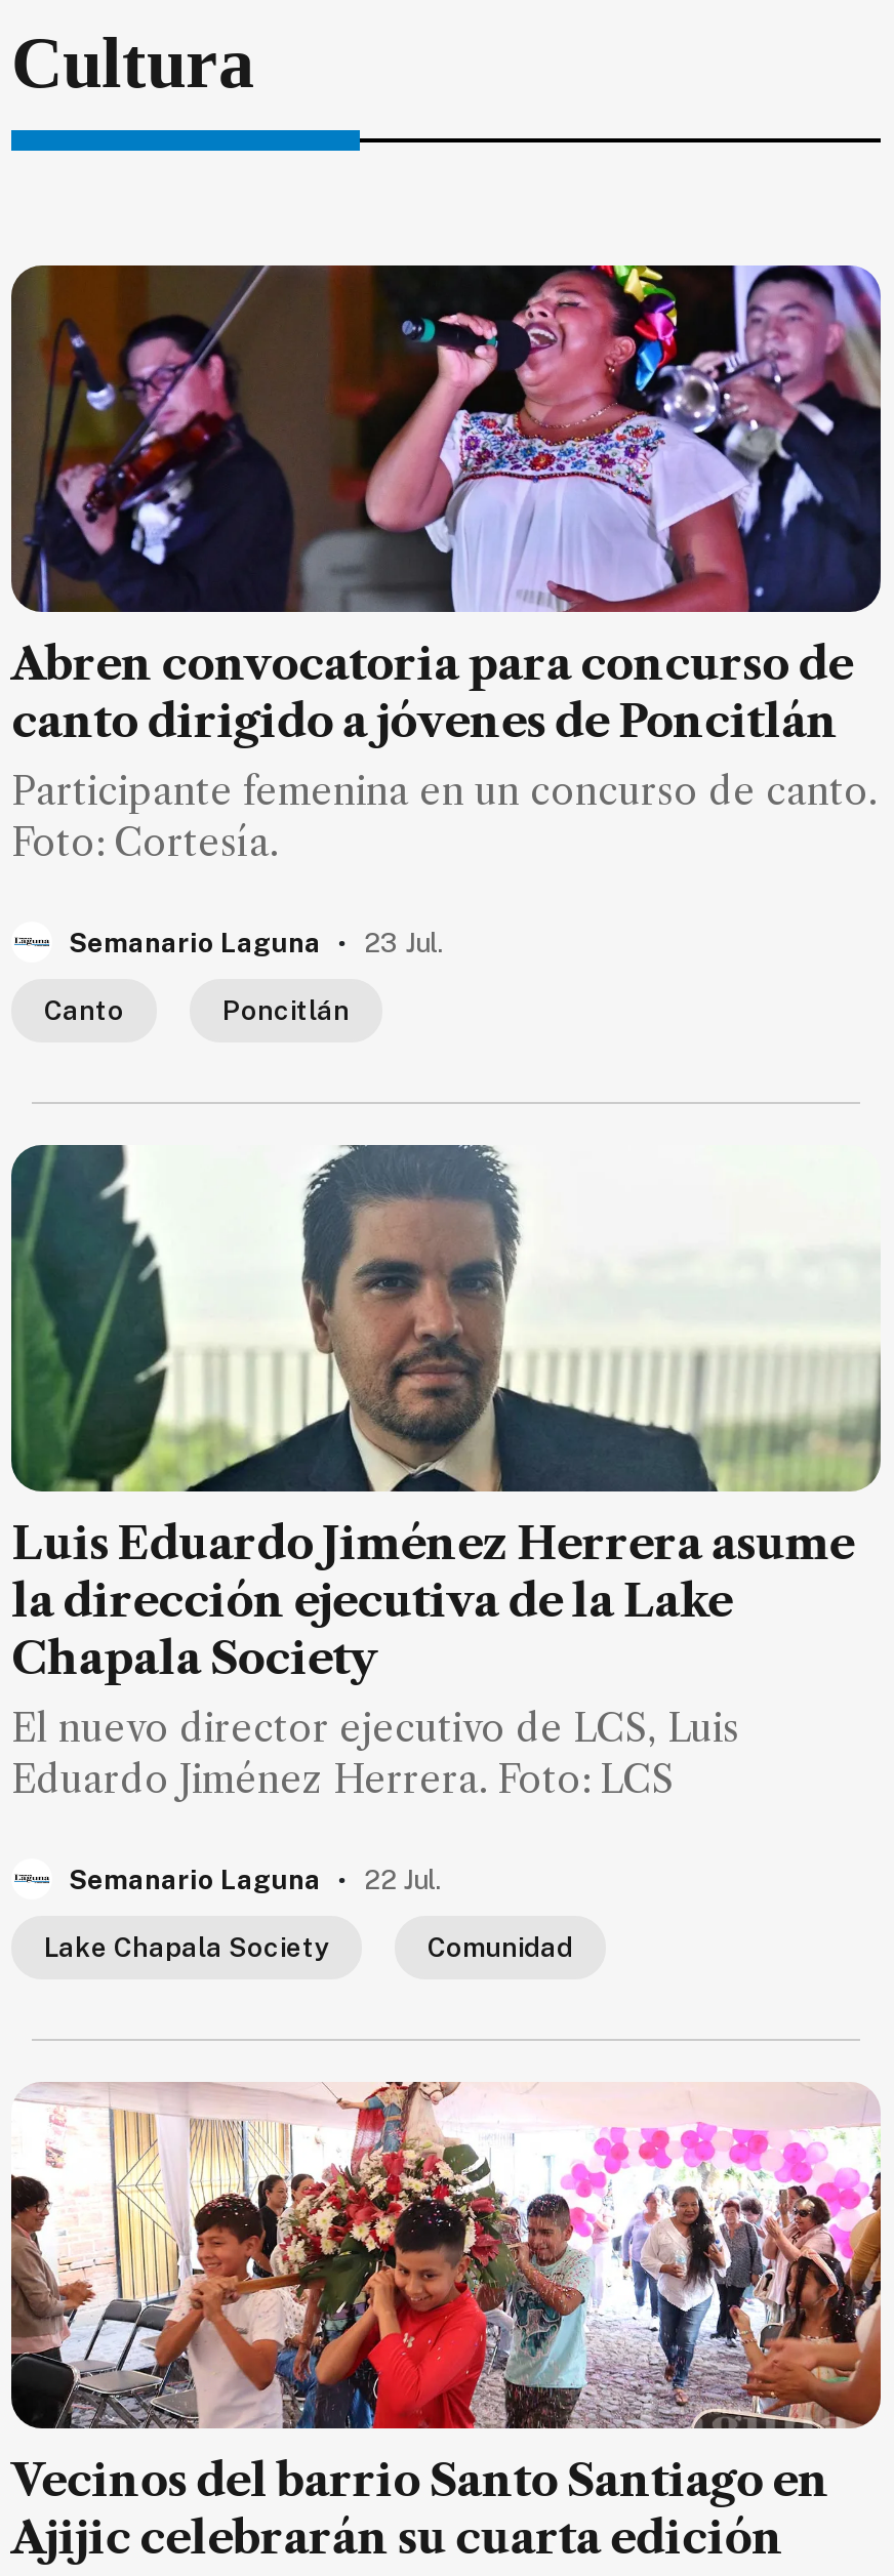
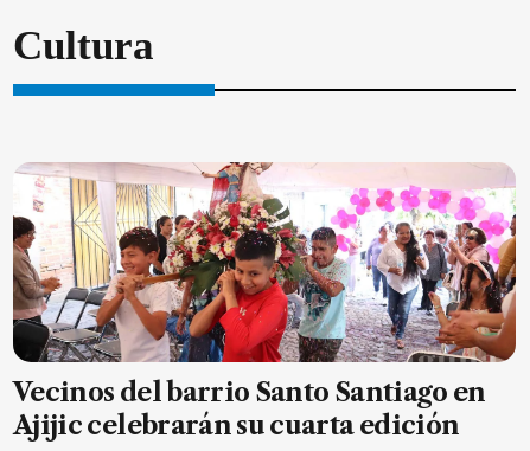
[9,263,883,1027] [image] | Abren convocatoria para concurso de | canto dirigido a jóvenes de Poncitlán | Participante femenina en un concurso de canto. | Foto: Cortesía. | Semanario Laguna . 23 Jul. | Canto | Poncitlán -> none
[9,1143,883,1963] [image] | Luis Eduardo Jiménez Herrera asume | la dirección ejecutiva de la Lake | Chapala Society | El nuevo director ejecutivo de LCS, Luis | Eduardo Jiménez Herrera. Foto: LCS | Semanario Laguna . 22 Jul. | Lake Chapala Society | Comunidad -> none

